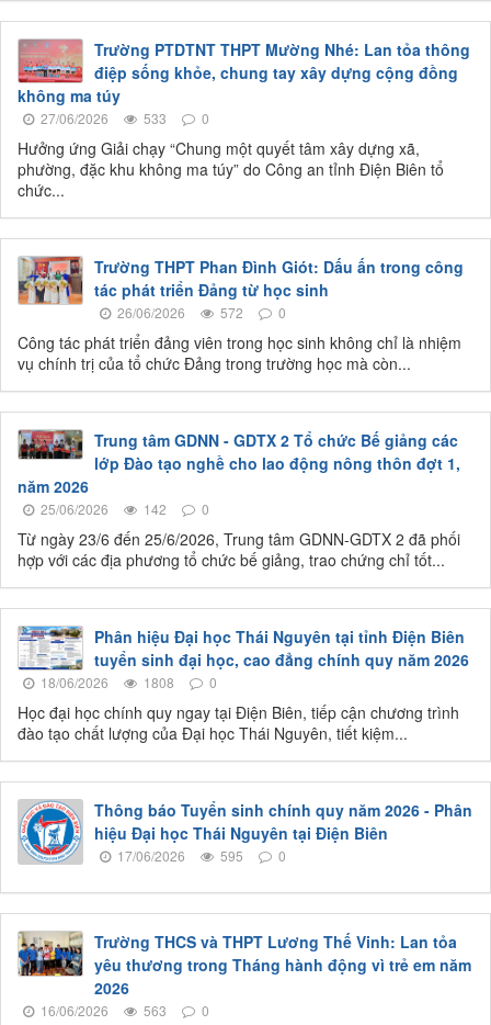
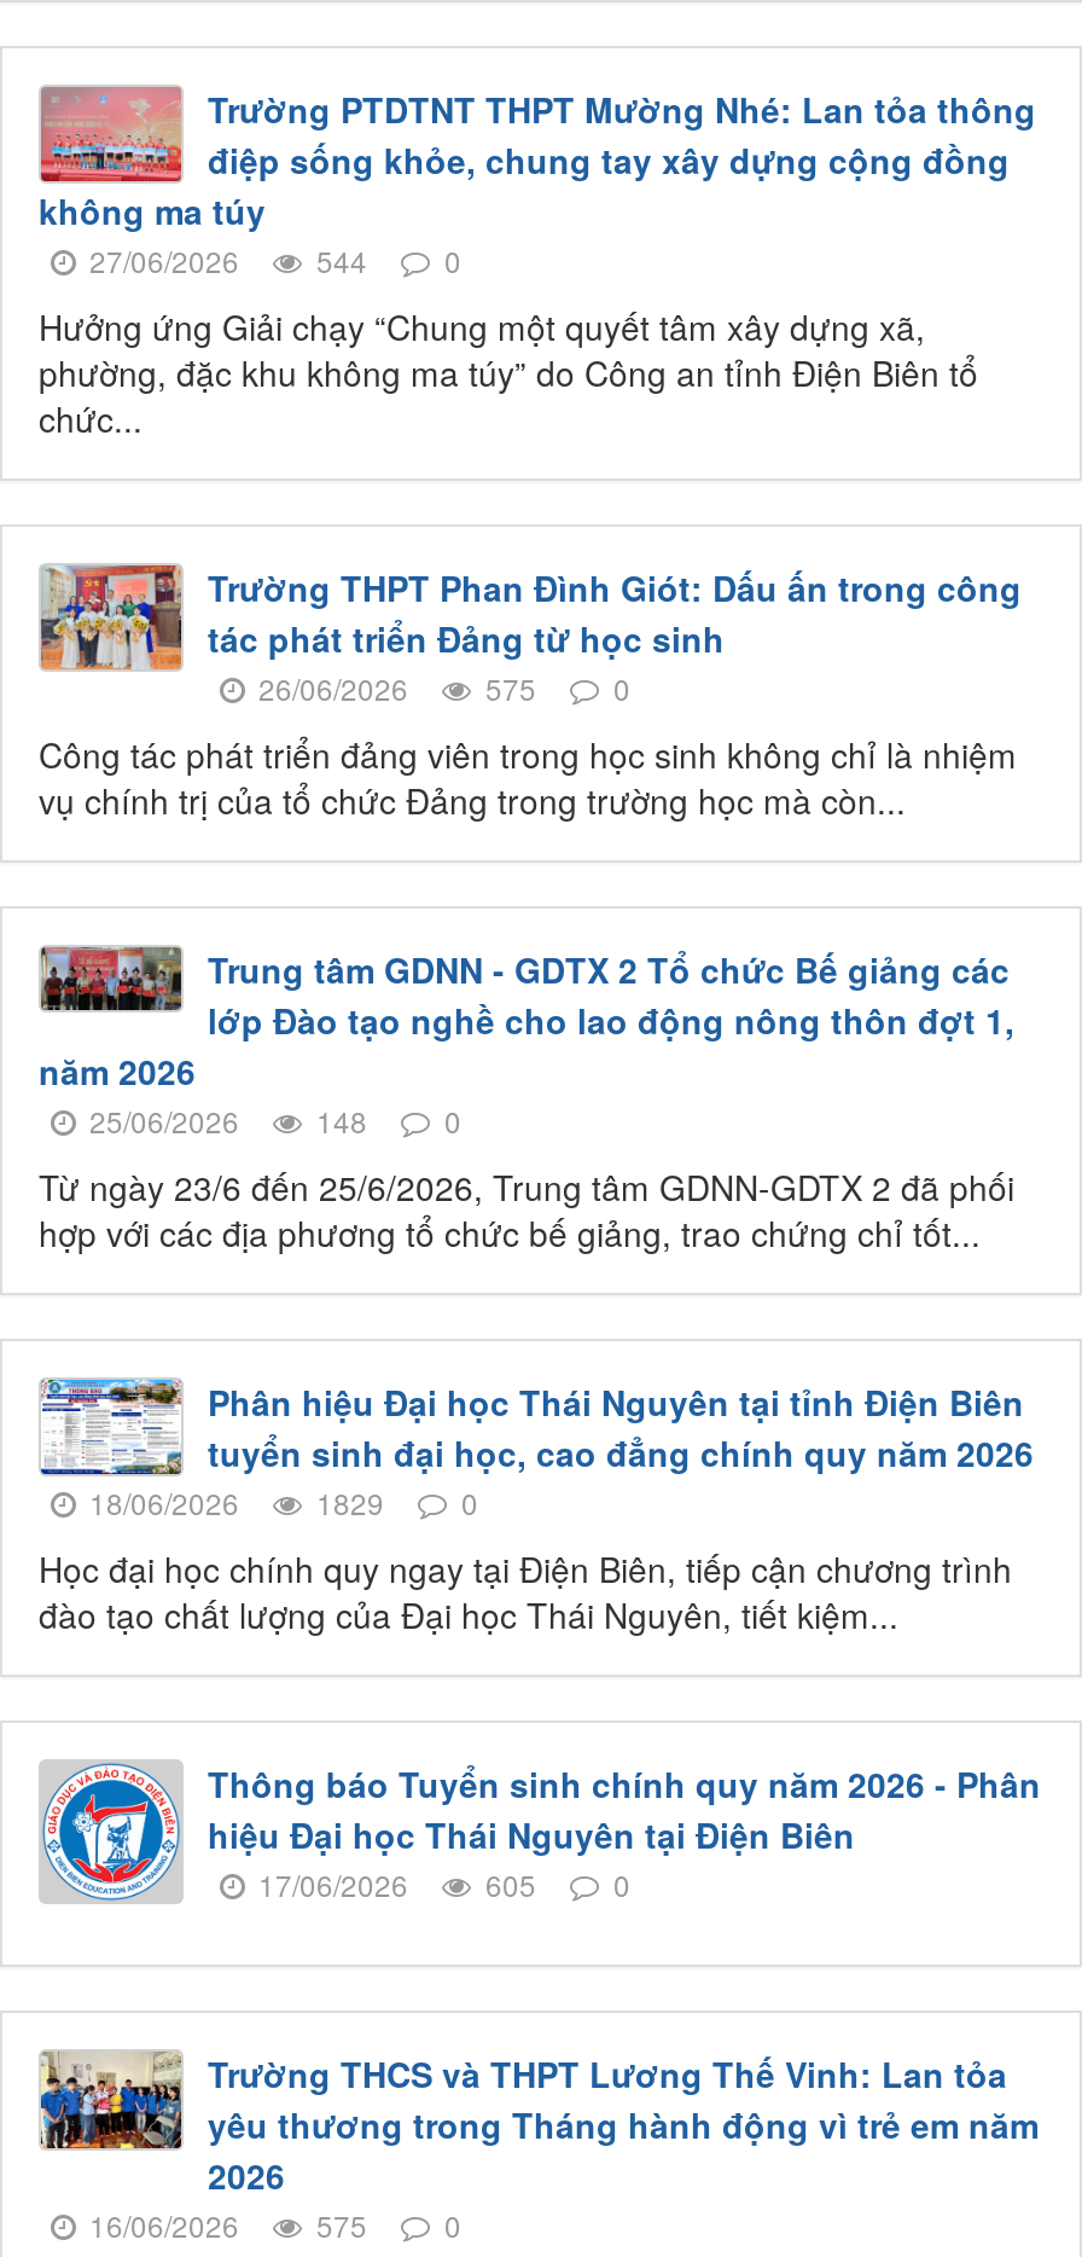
[37,109,209,127] 27/06/2026 533 0 -> [82,239,461,280] 27/06/2026 544 0
[114,303,286,322] 26/06/2026 572 0 -> [251,667,630,708] 26/06/2026 575 0
[37,499,209,518] 25/06/2026 142 0 -> [82,1100,461,1141] 25/06/2026 148 0
[37,673,217,691] 18/06/2026 1808 0 -> [82,1481,478,1522] 18/06/2026 1829 0
[114,846,286,865] 17/06/2026 595 0 -> [251,1863,630,1904] 17/06/2026 605 0
[37,1001,209,1020] 16/06/2026 563 0 -> [82,2204,461,2245] 16/06/2026 575 0

